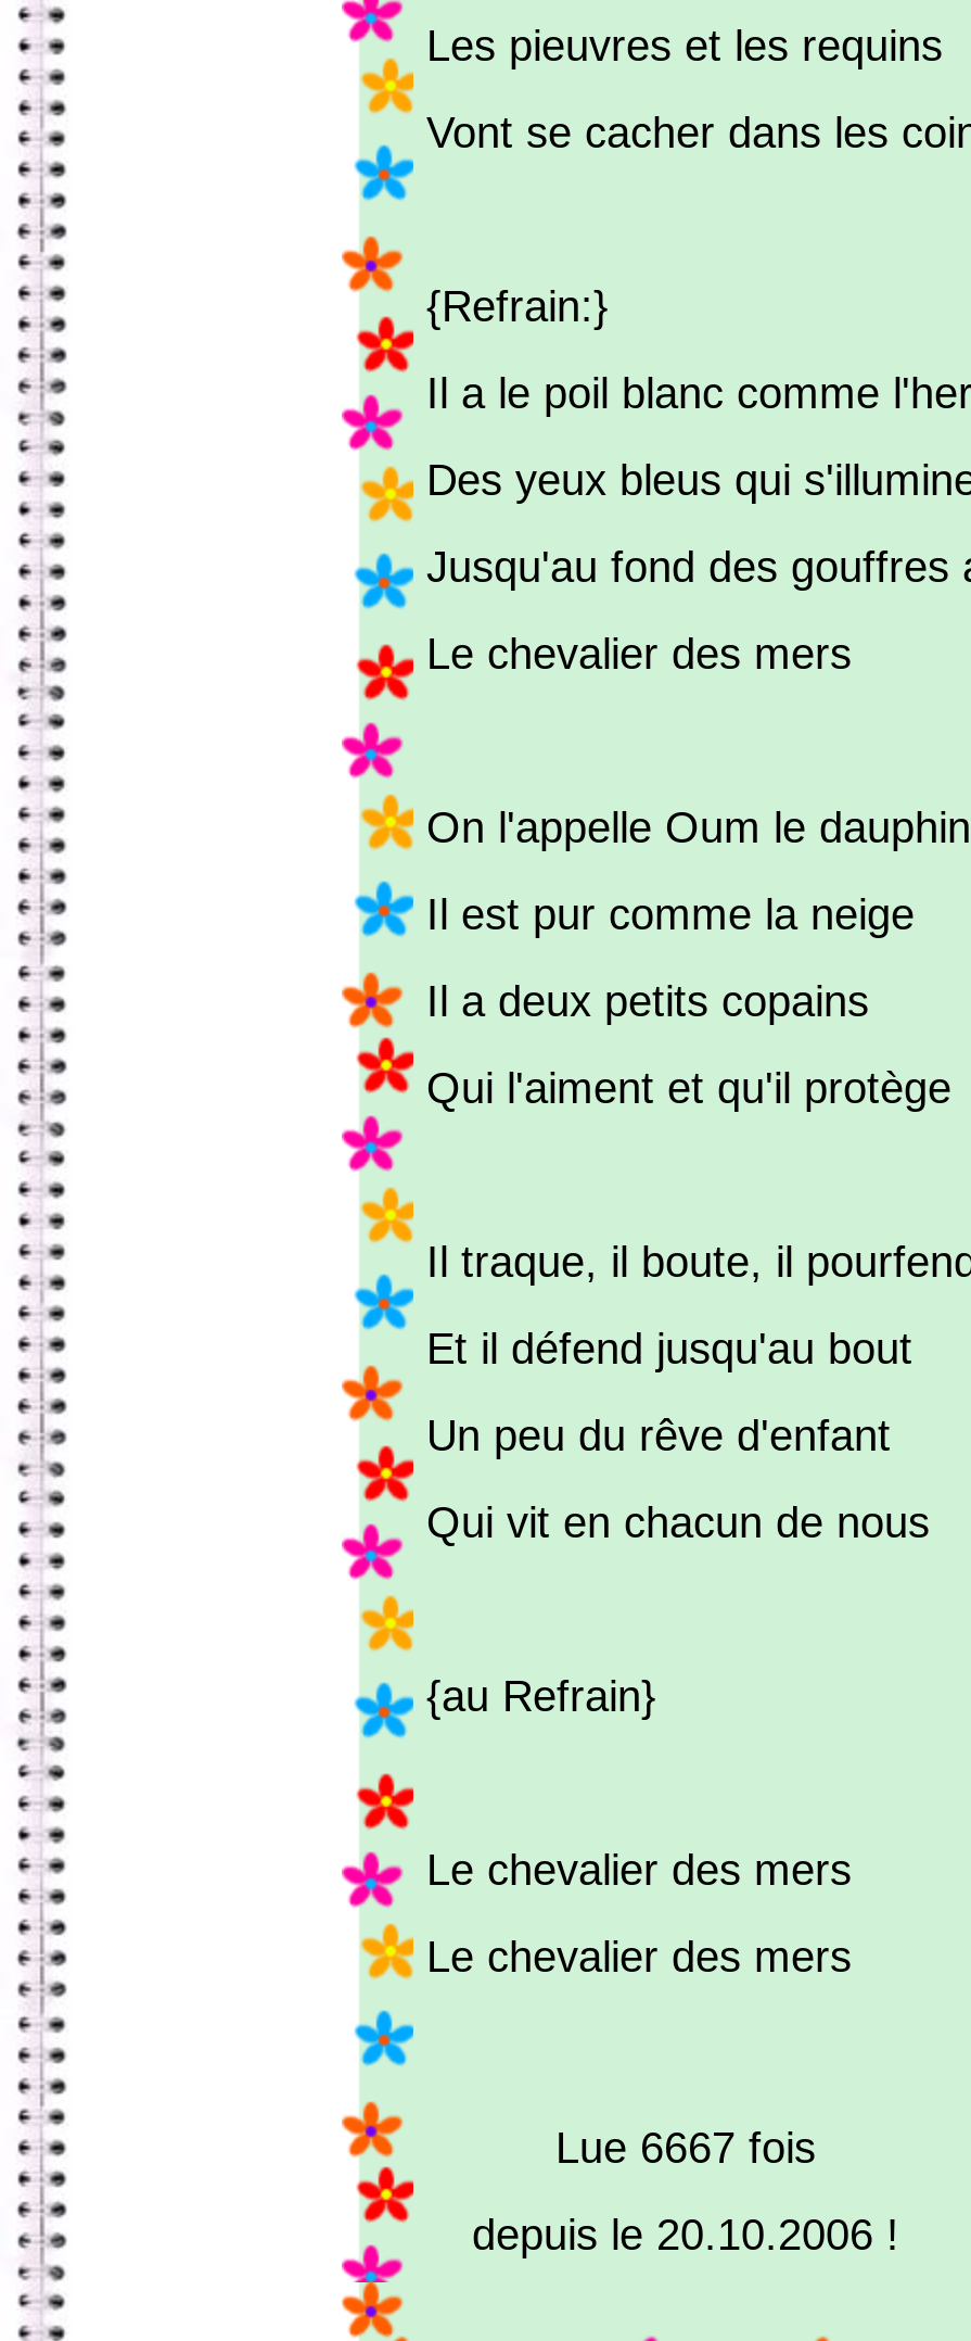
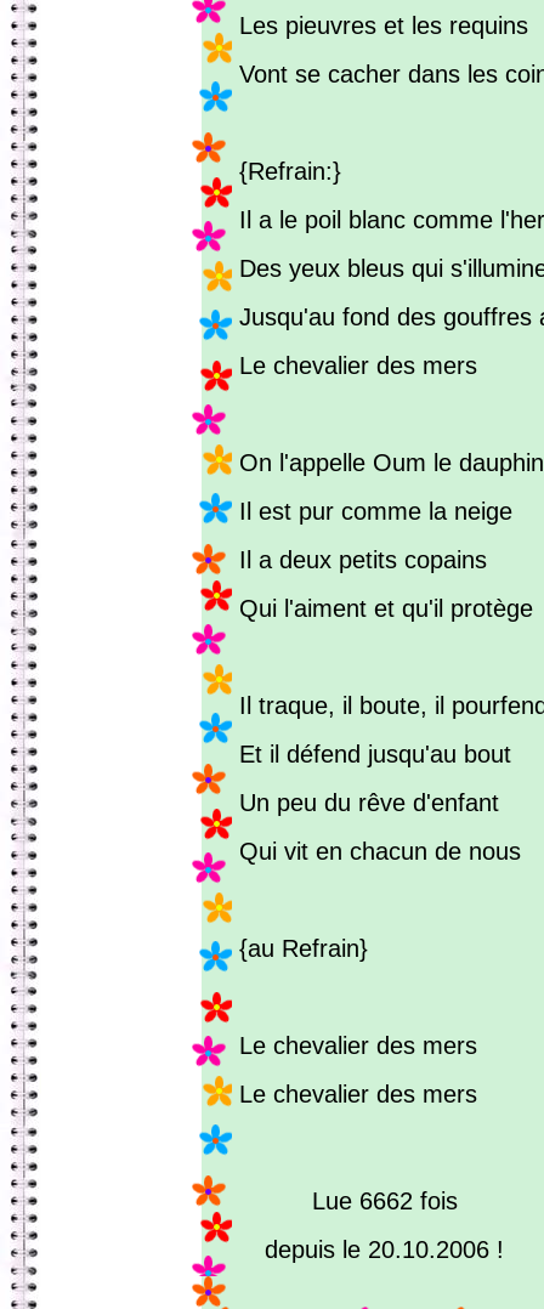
[555,2124,816,2172] Lue 6667 fois -> [311,1188,457,1214] Lue 6662 fois

